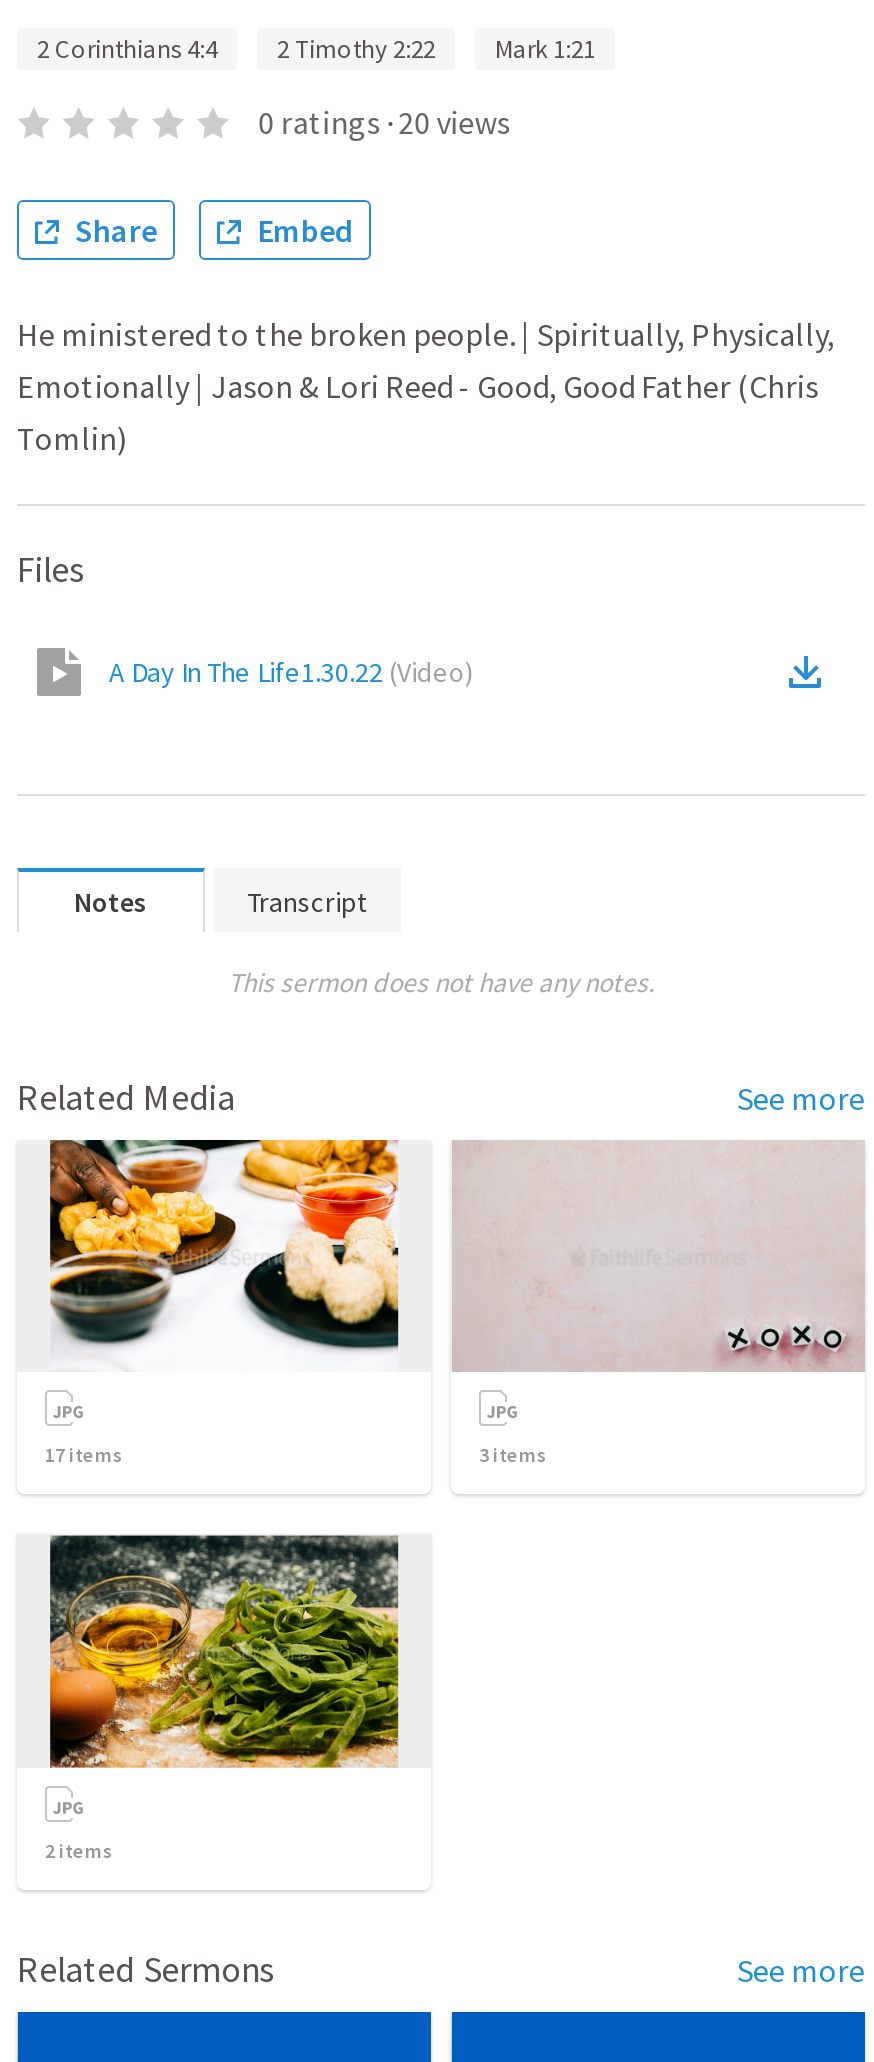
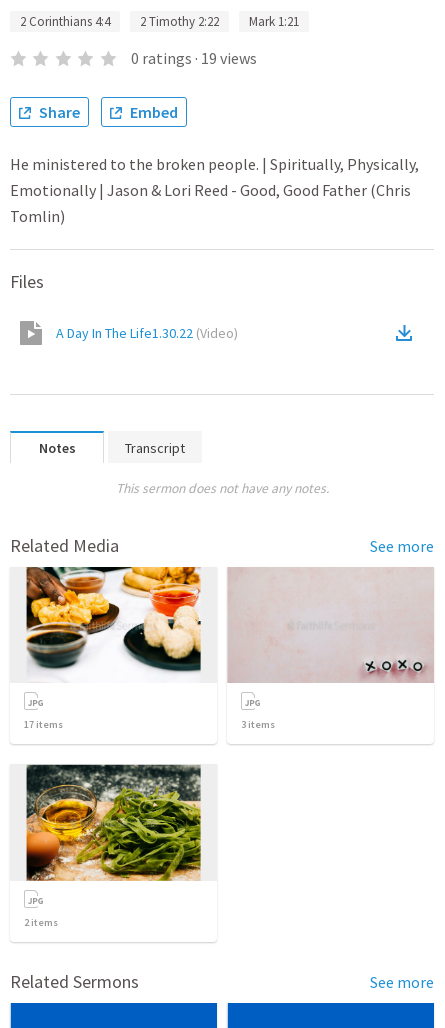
[258,102,510,142] 0 ratings · 20 views -> [131,48,257,68] 0 ratings · 19 views

